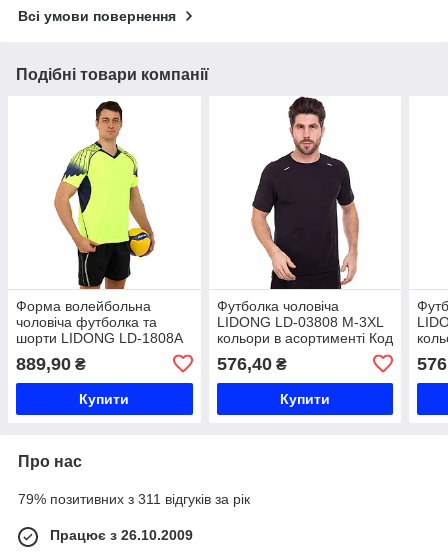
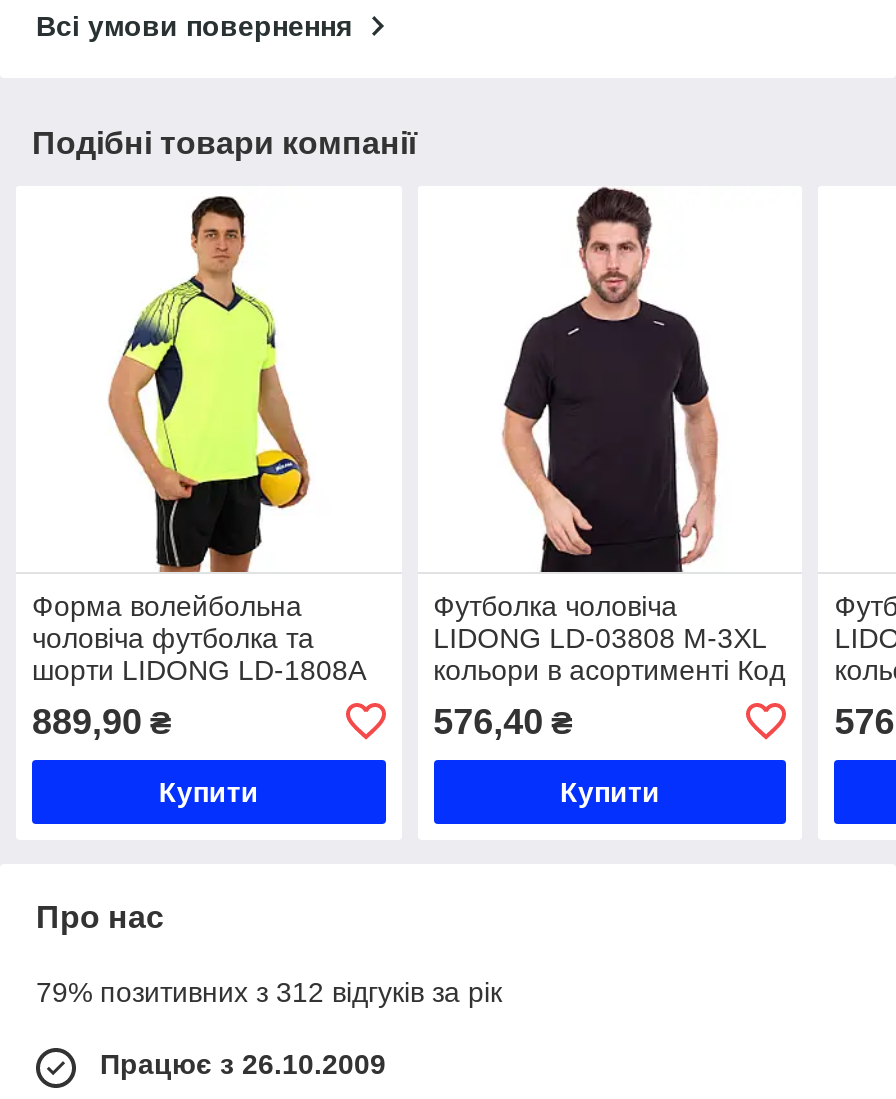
[18,491,250,507] 79% позитивних з 311 відгуків за рік -> [36,976,502,1008] 79% позитивних з 312 відгуків за рік

